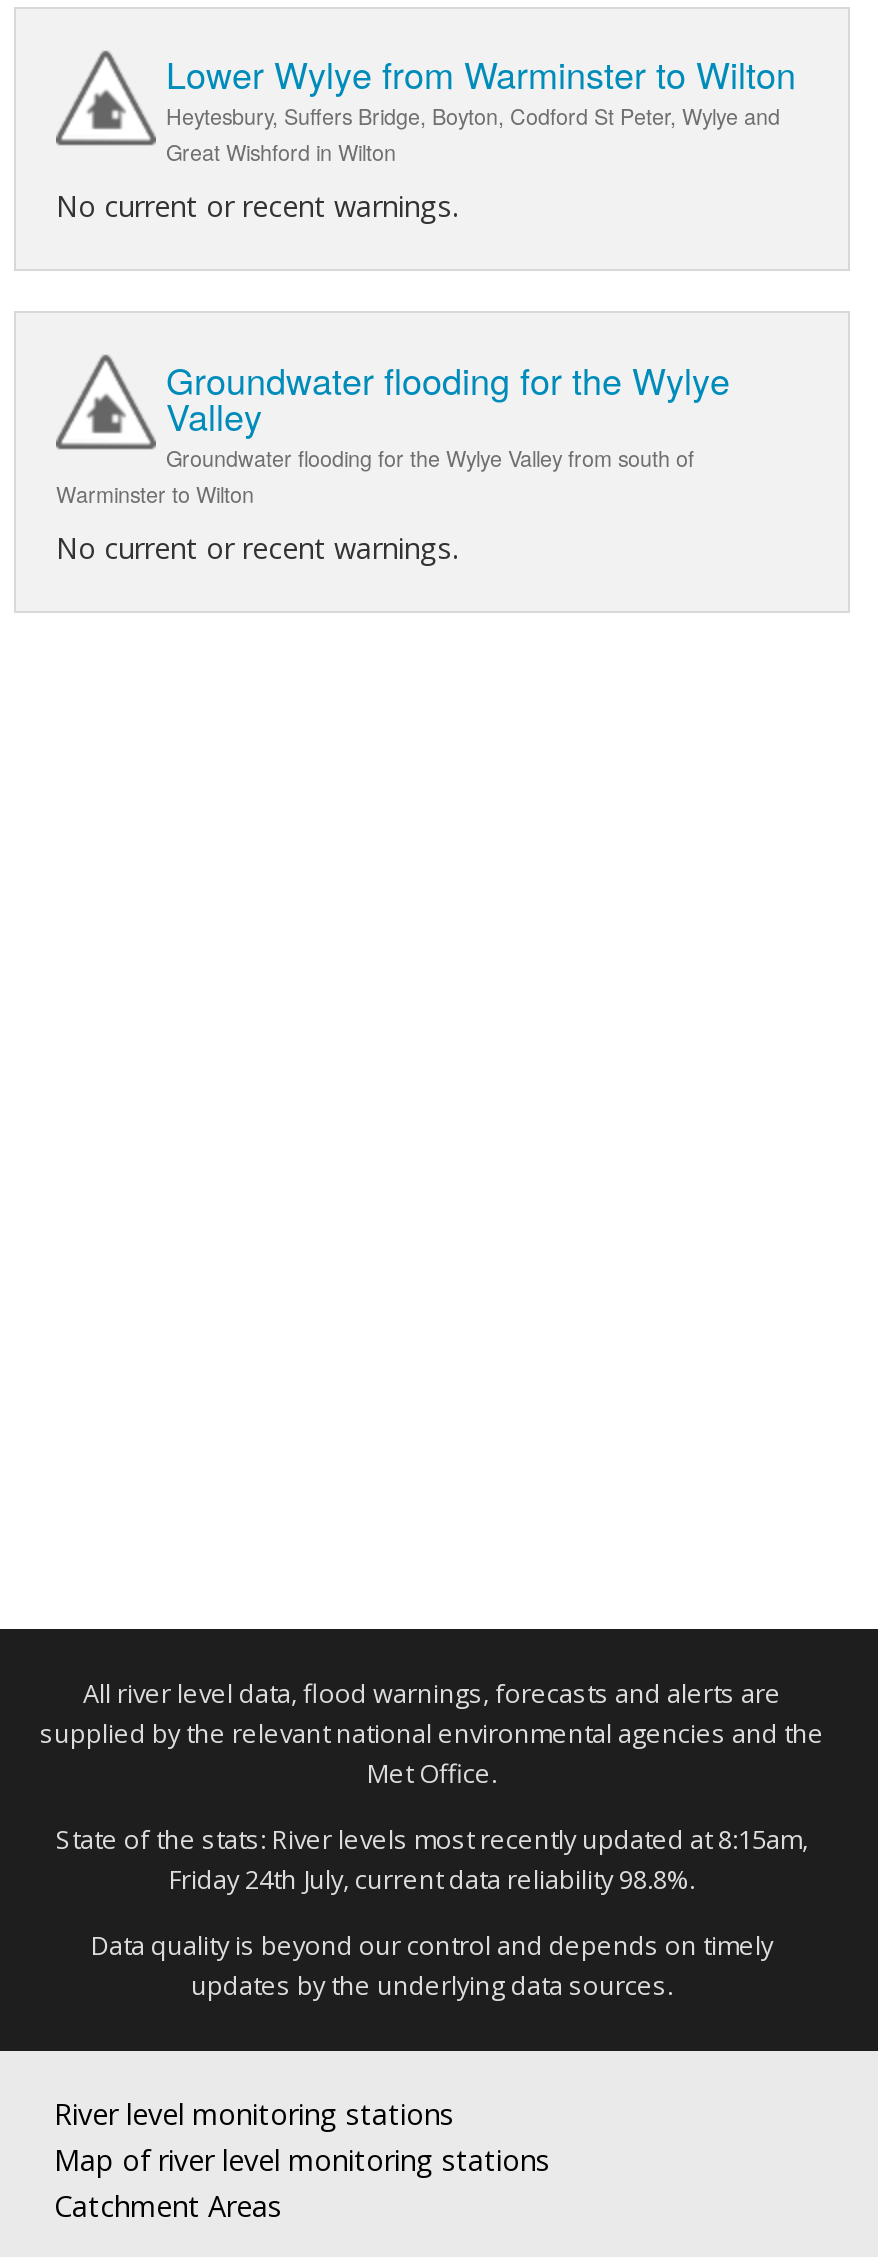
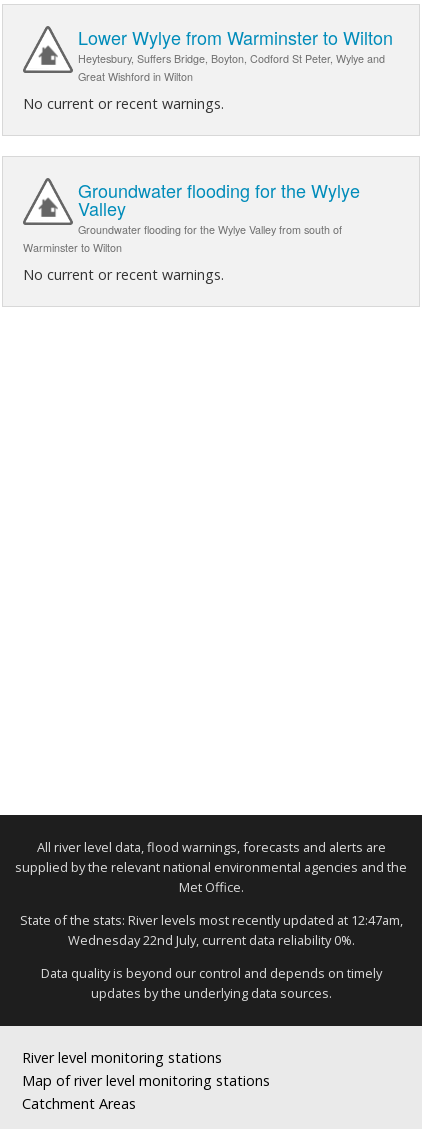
[56,1821,808,1857] State of the stats: River levels most recently updated at 8:15am, -> [19,911,402,929] State of the stats: River levels most recently updated at 12:47am,
[169,1861,695,1897] Friday 24th July, current data reliability 98.8%. -> [67,931,354,949] Wednesday 22nd July, current data reliability 0%.

